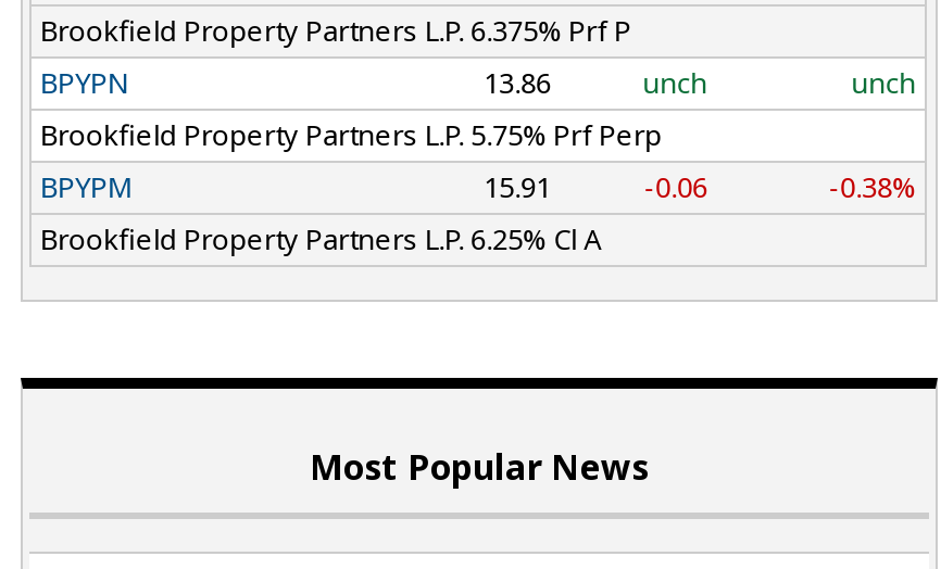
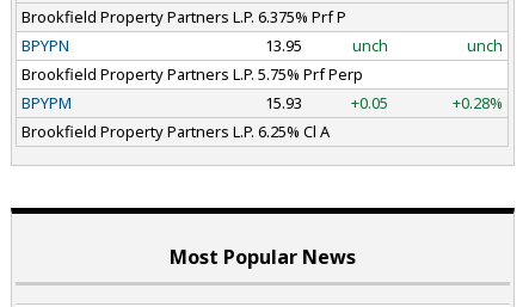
[484,62,551,101] 13.86 -> [265,34,302,56] 13.95
[484,166,551,205] 15.91 -> [265,91,302,113] 15.93
[645,166,708,205] -0.06 -> [351,91,388,113] +0.05
[829,166,916,205] -0.38% -> [453,91,503,113] +0.28%

